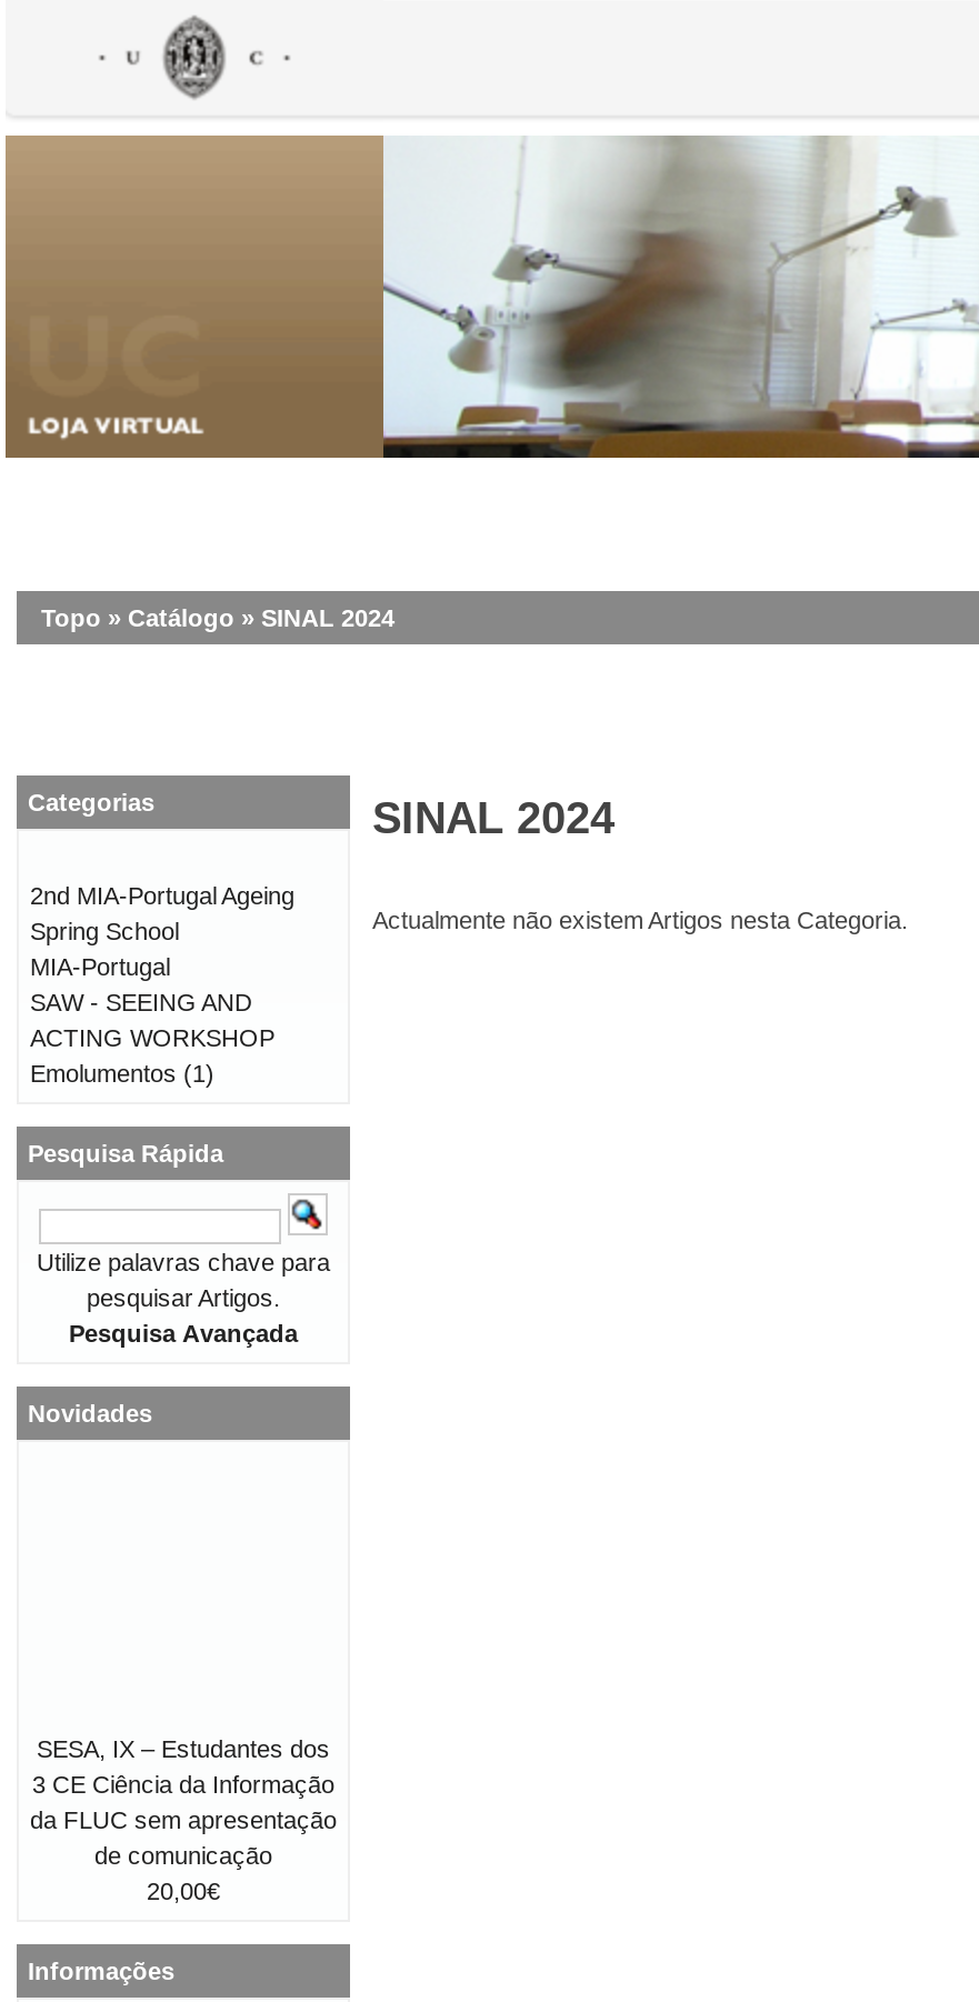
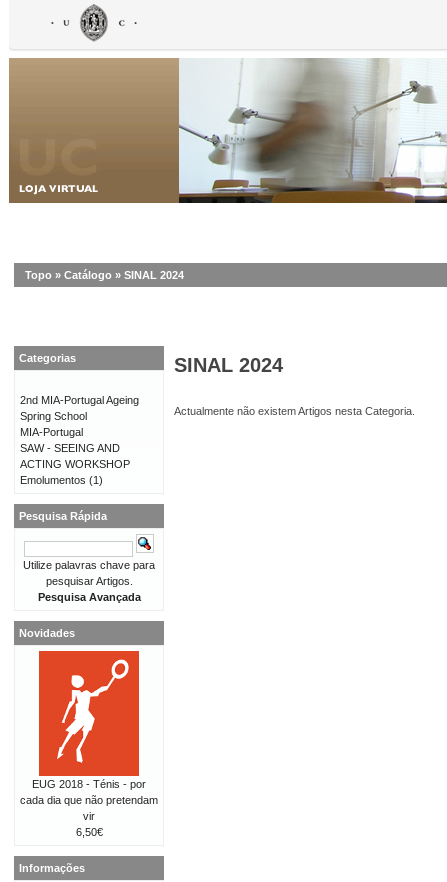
none -> [38,650,140,755] [image]
[30,1735,337,1904] SESA, IX – Estudantes dos | 3 CE Ciência da Informação | da FLUC sem apresentação | de comunicação | 20,00€ -> [20,778,158,838] EUG 2018 - Ténis - por | cada dia que não pretendam | vir | 6,50€

